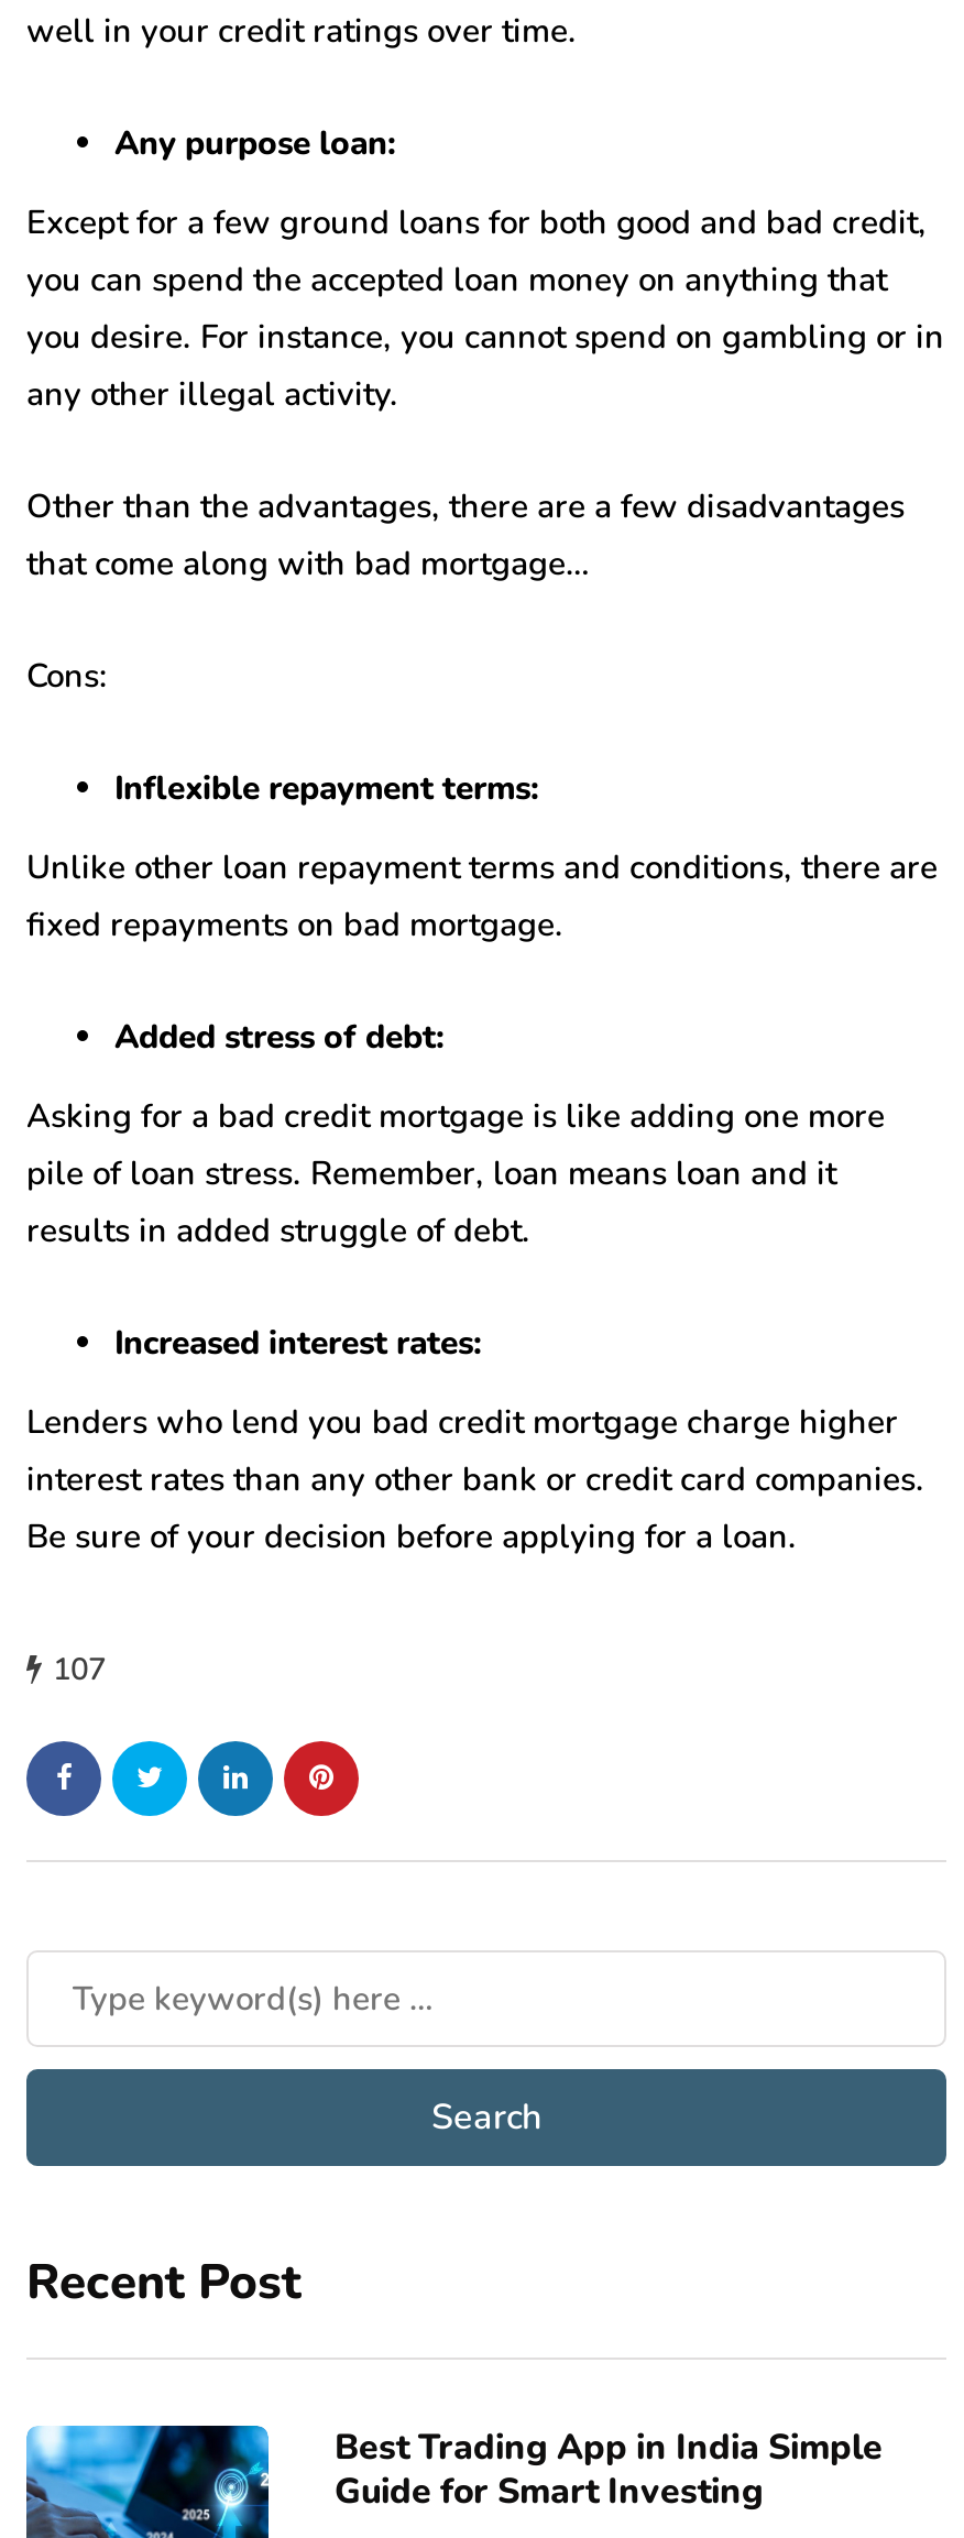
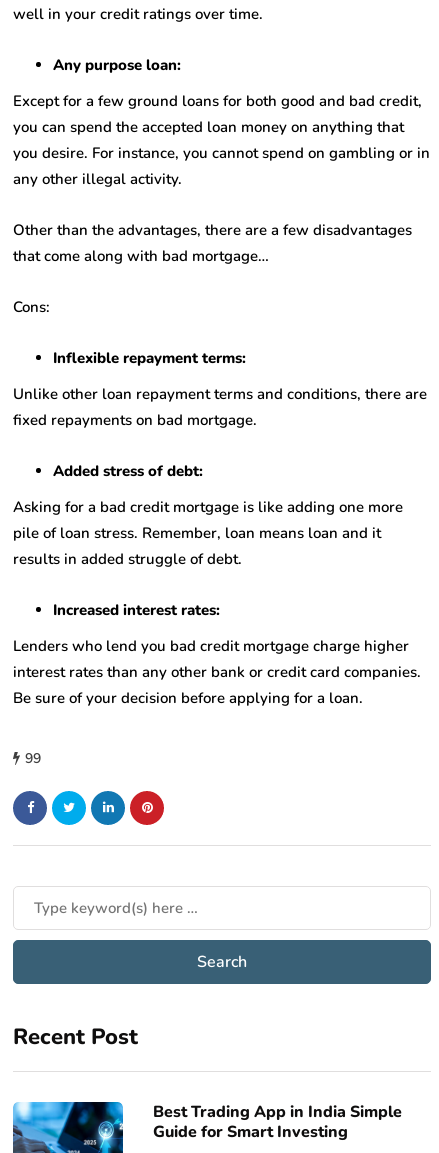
[53,1648,106,1690] 107 -> [25,749,41,768] 99

